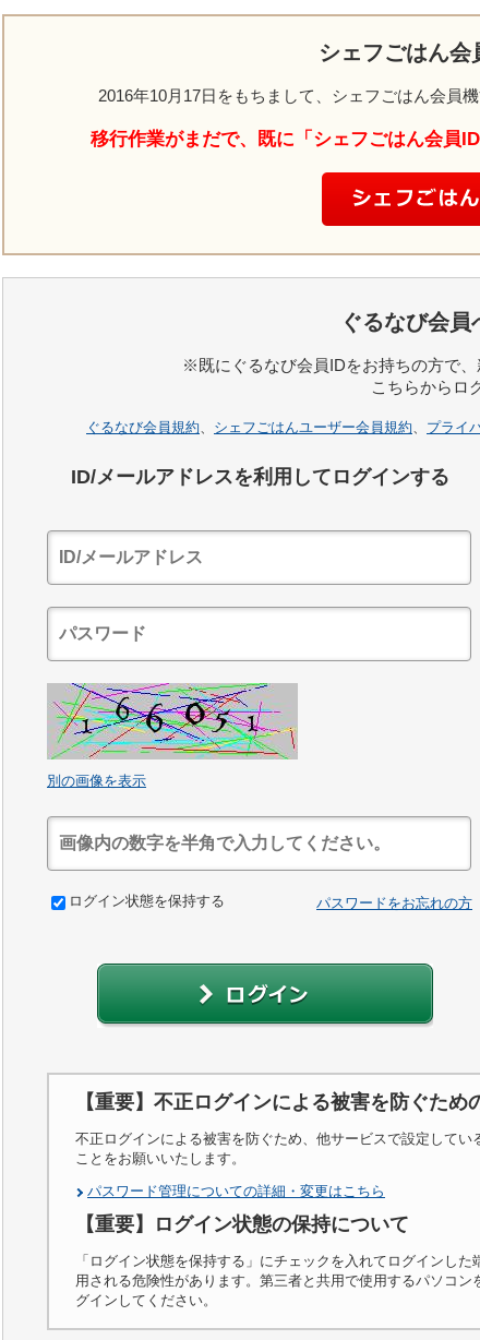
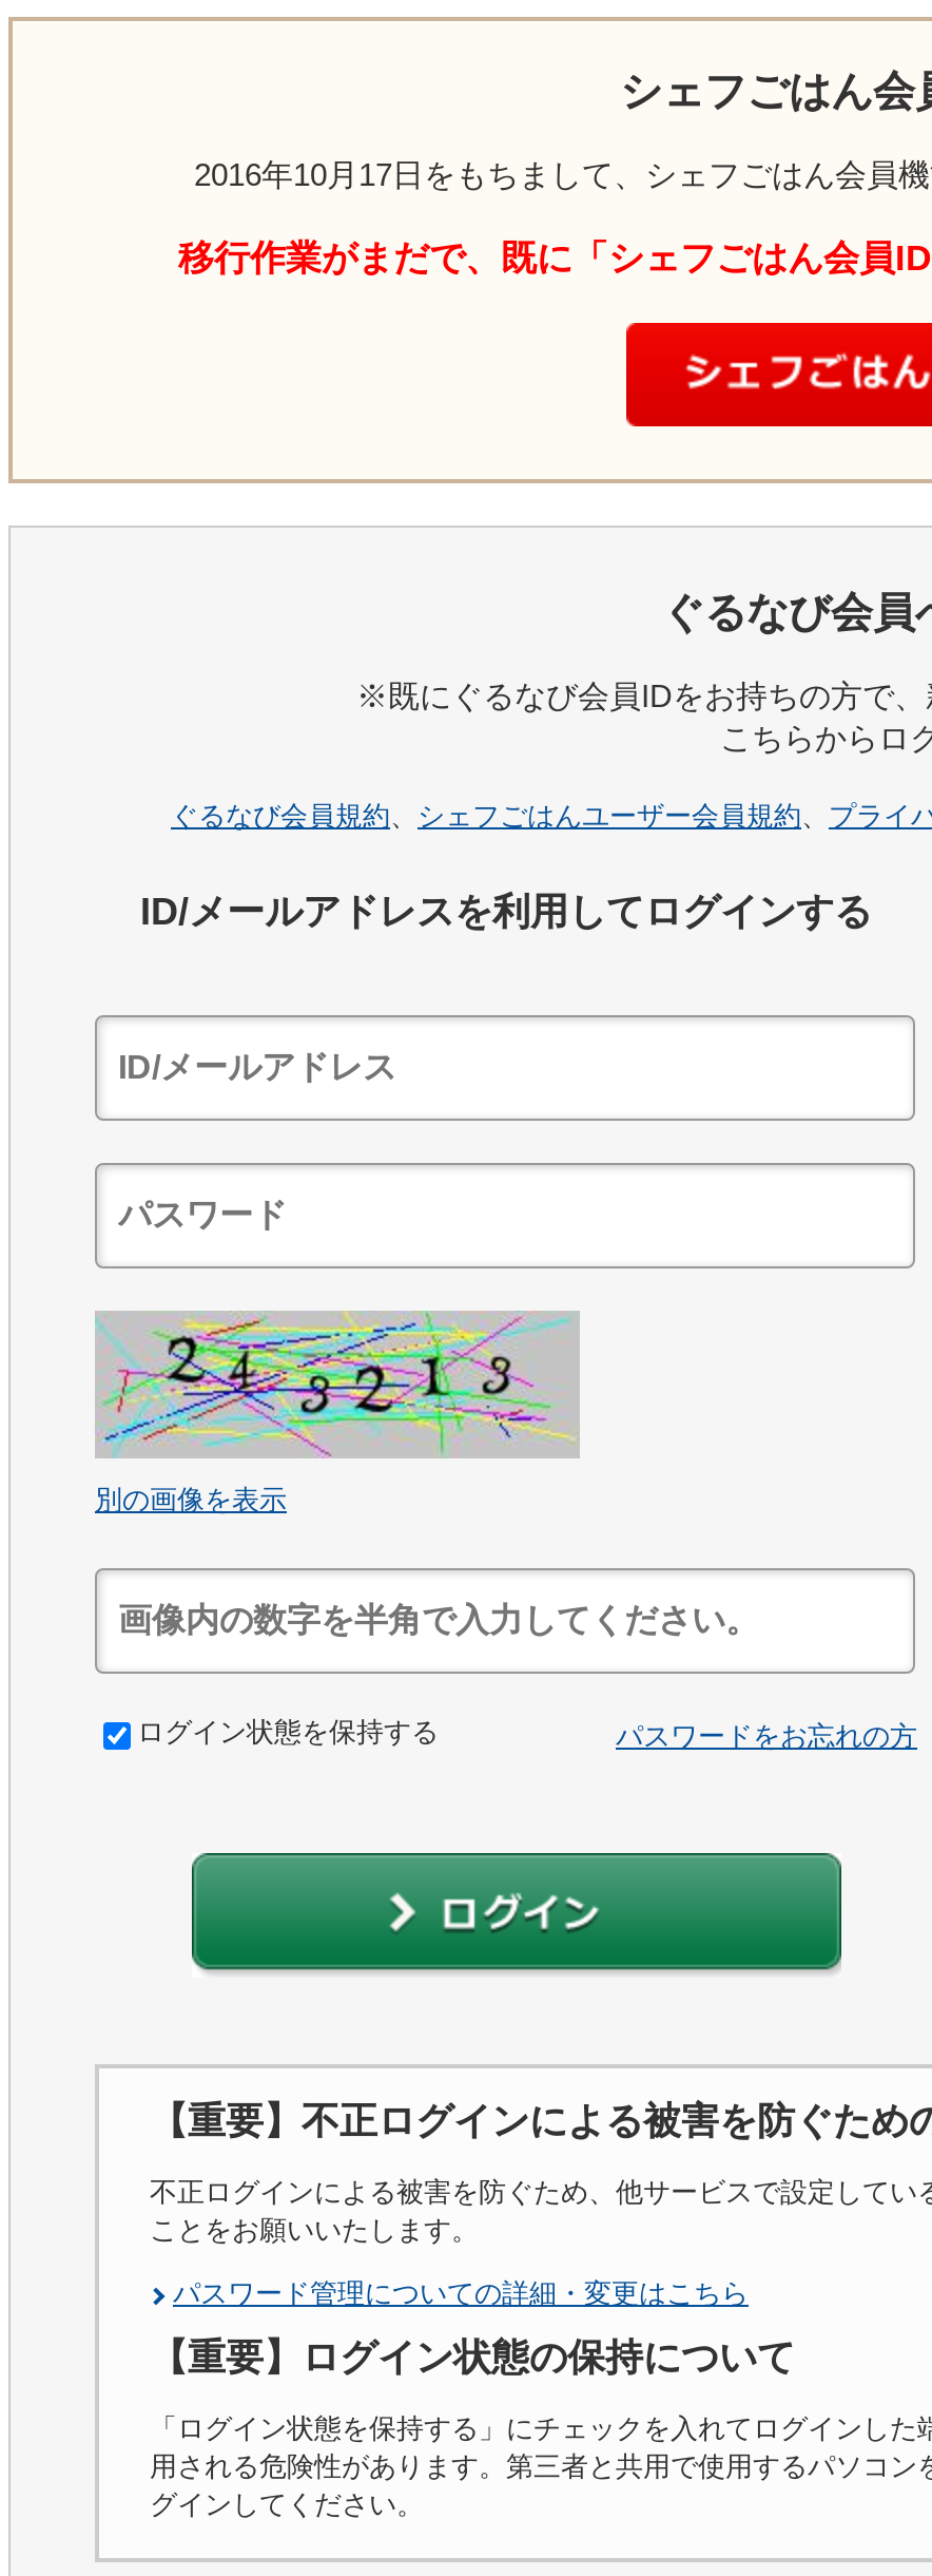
[52,683,296,759] [image] -> [97,1311,574,1456] [image]

